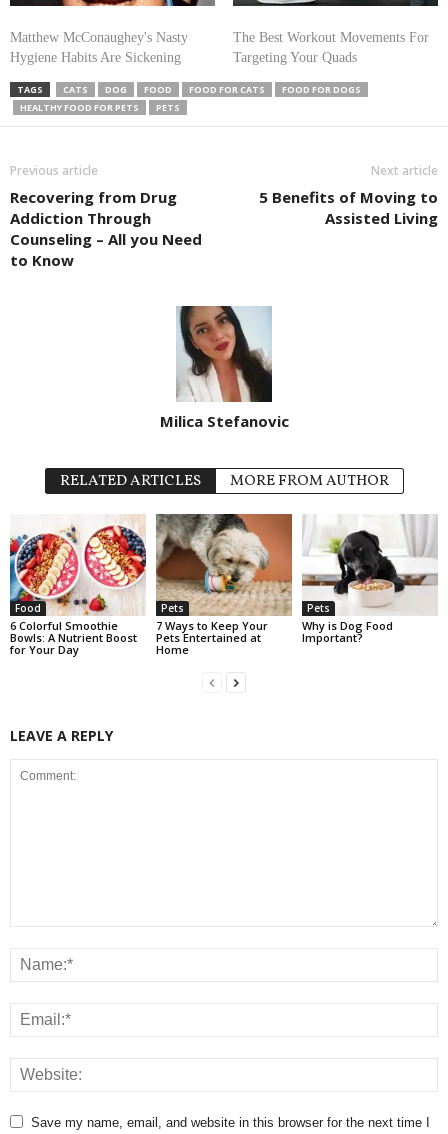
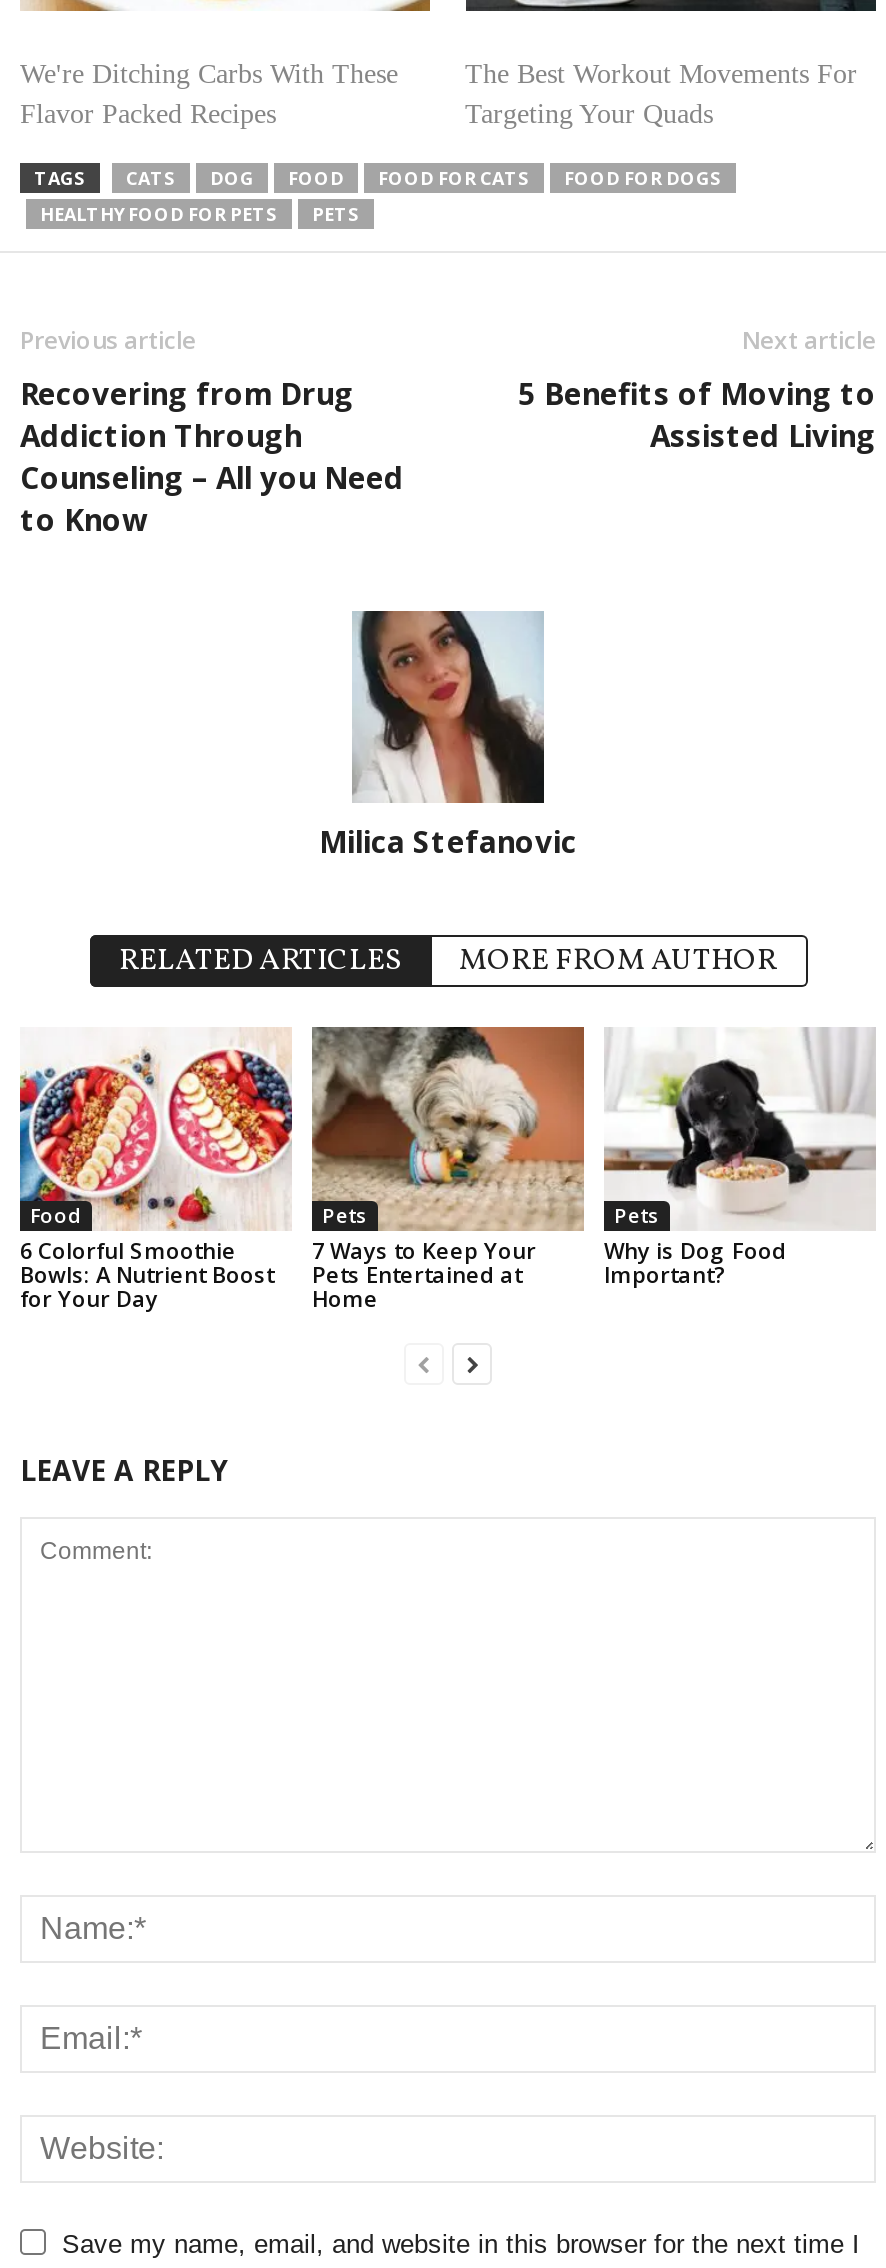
[10,30,188,65] Matthew McConaughey's Nasty | Hygiene Habits Are Sickening -> [20,60,398,130] We're Ditching Carbs With These | Flavor Packed Recipes

